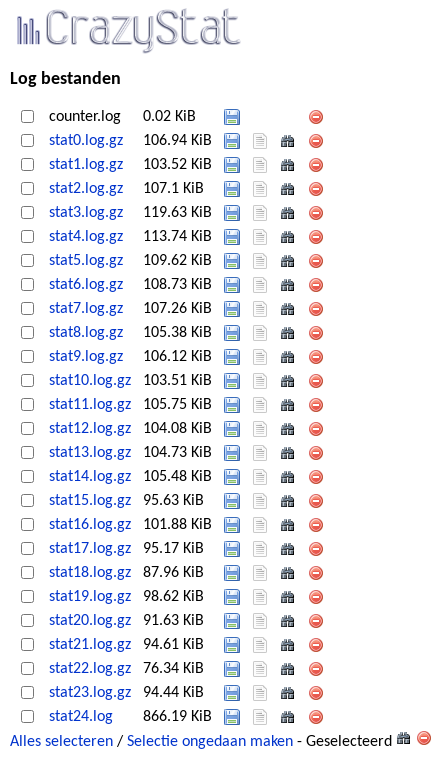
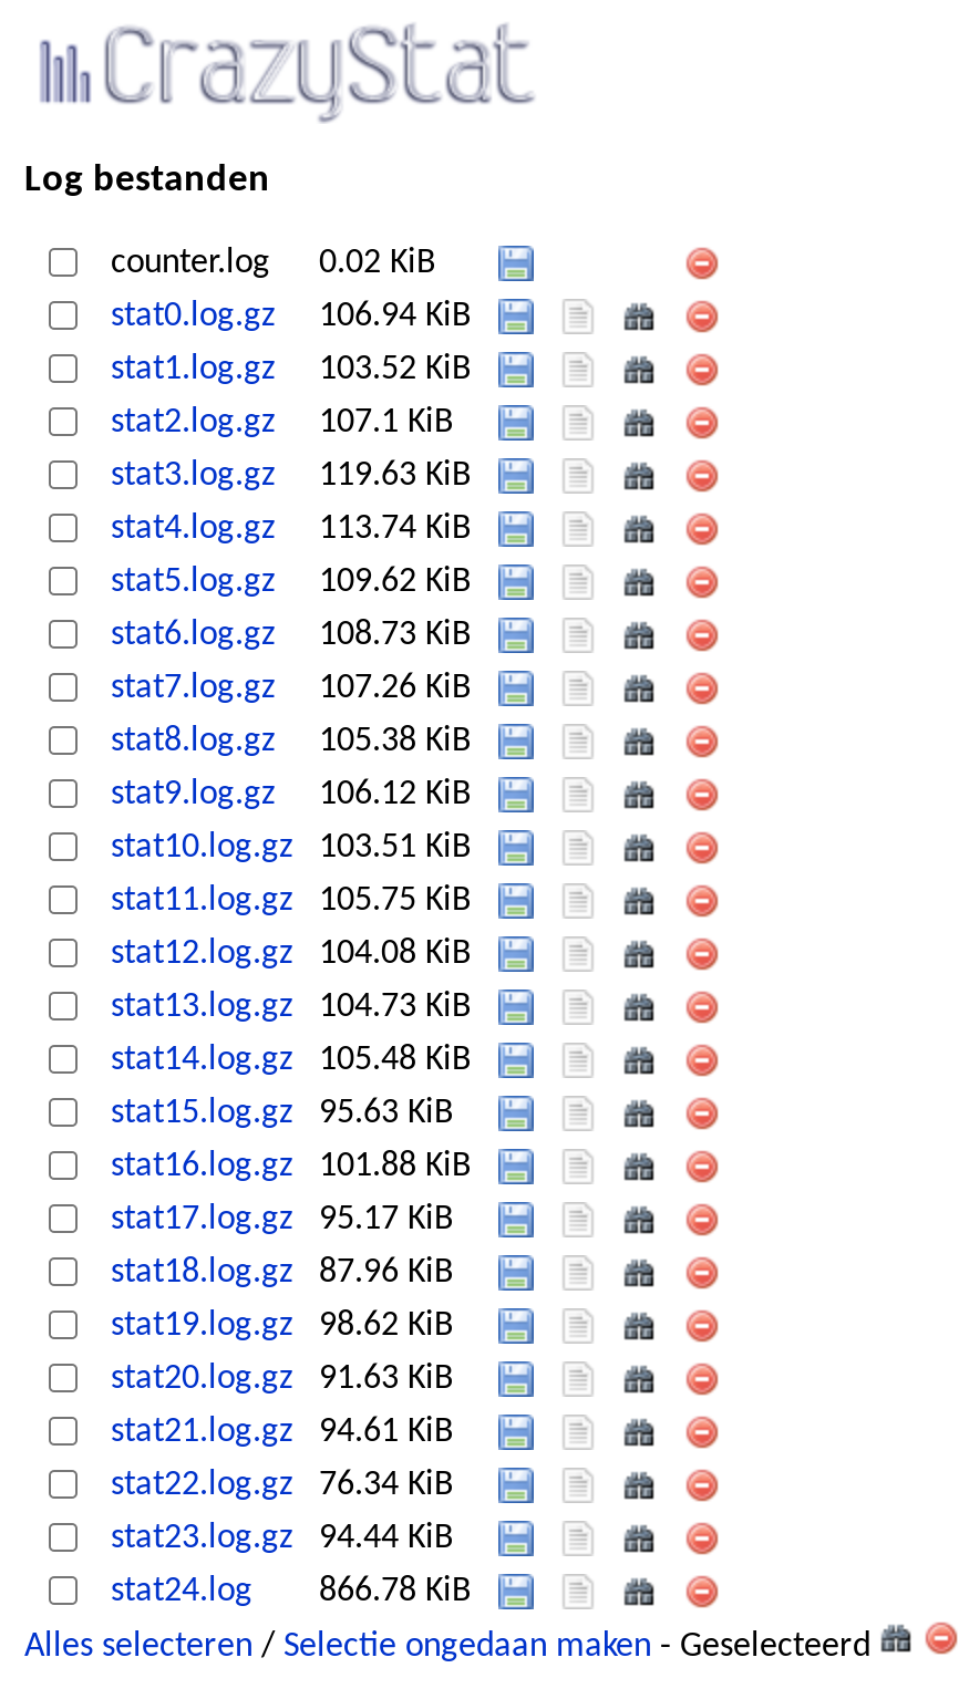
[49,709,212,725] stat24.log 866.19 KiB -> [111,1574,472,1610] stat24.log 866.78 KiB

